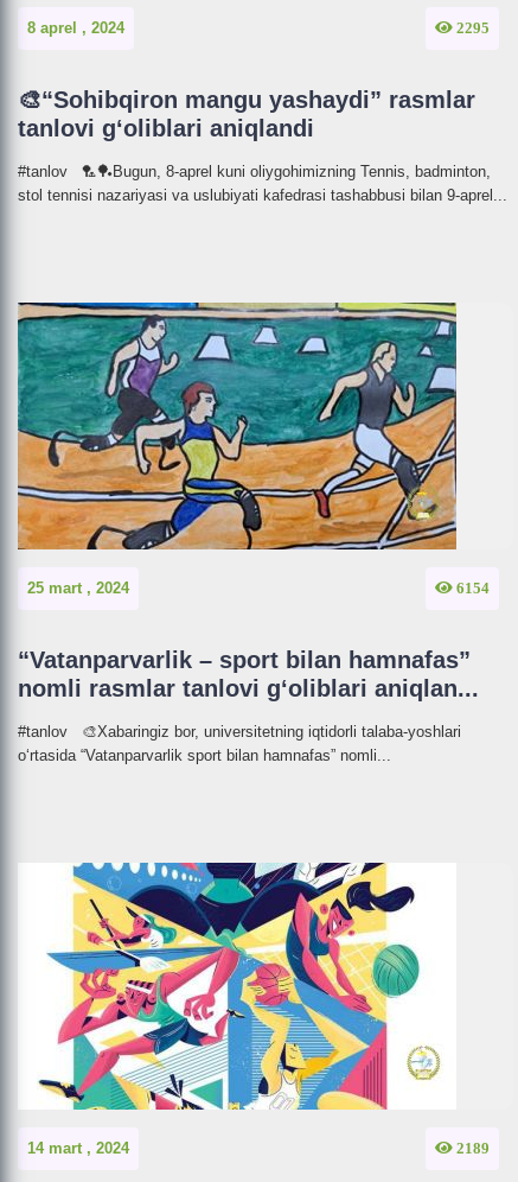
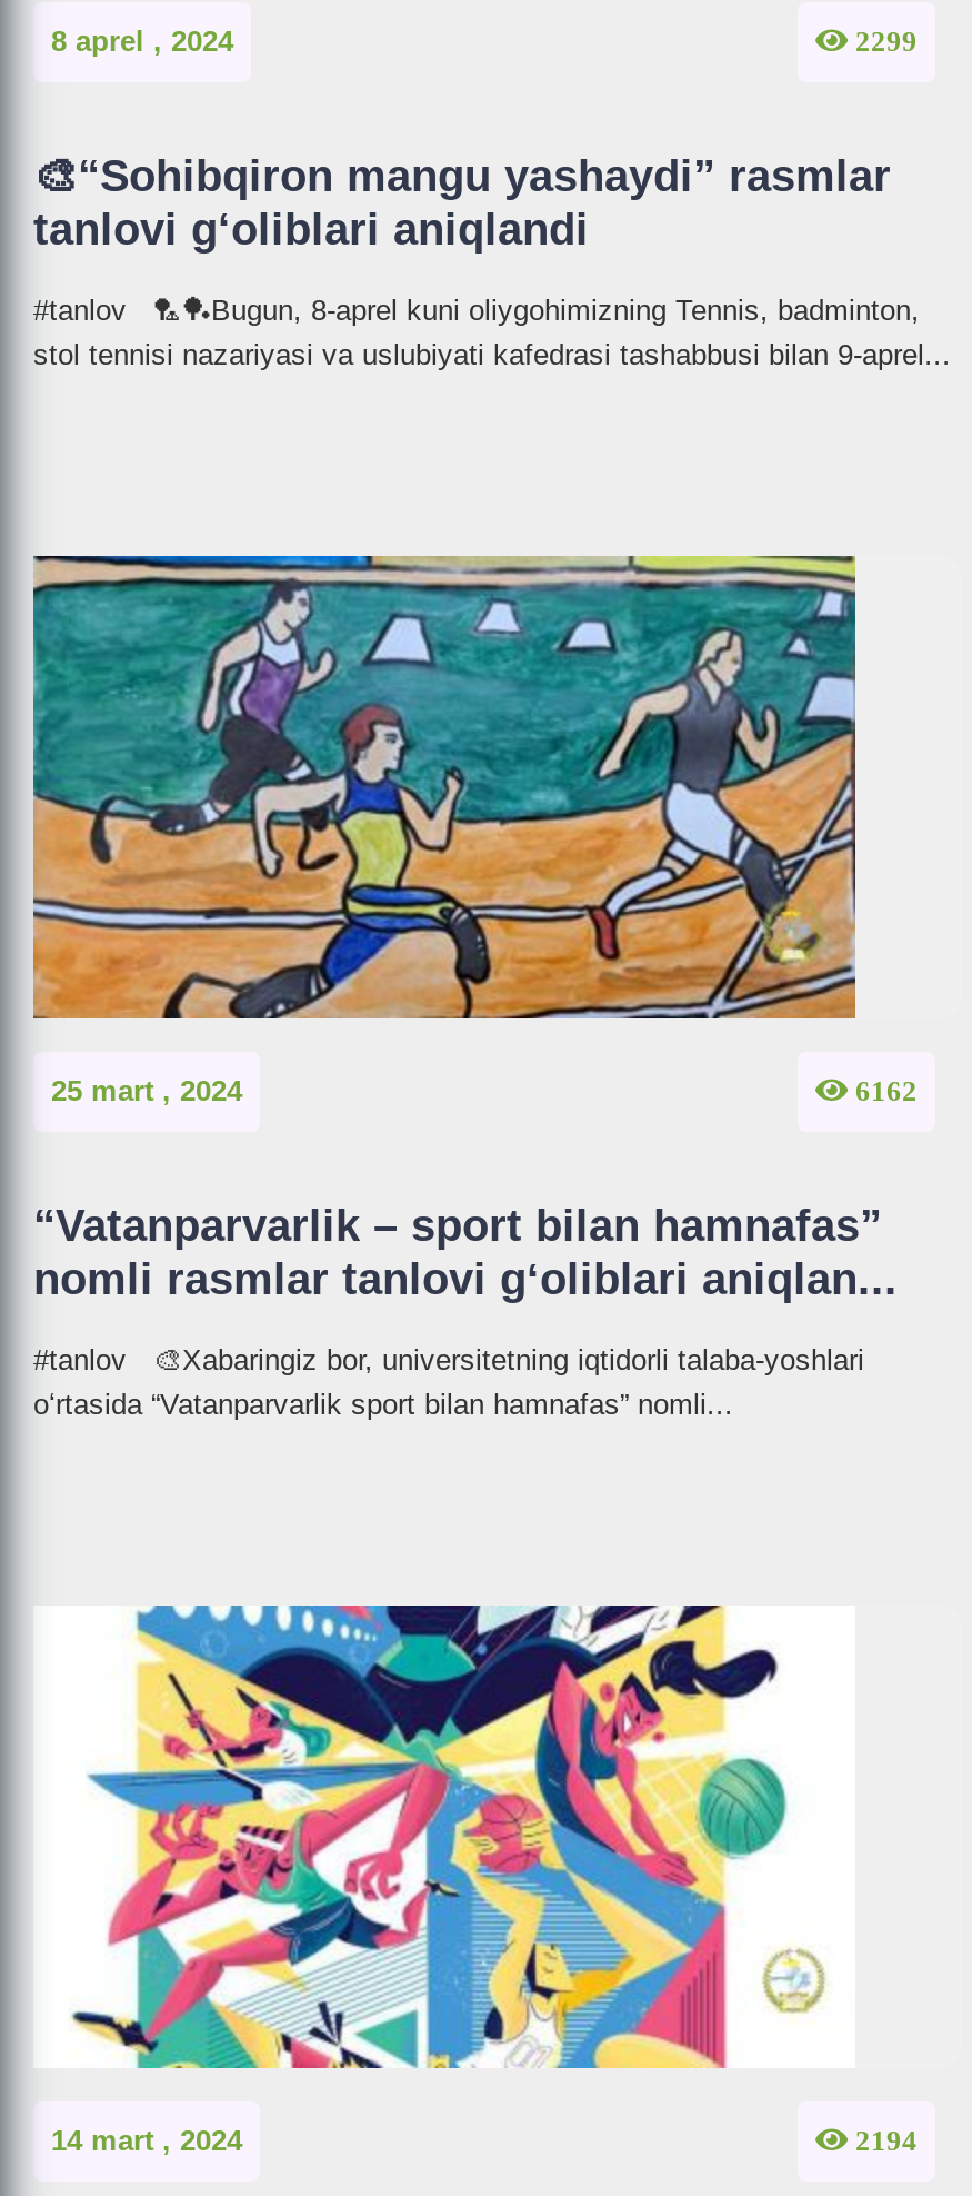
[453,20,490,36] 2295 -> [849,27,918,56] 2299
[453,580,490,596] 6154 -> [849,1076,918,1105] 6162
[453,1140,490,1156] 2189 -> [849,2126,918,2155] 2194

